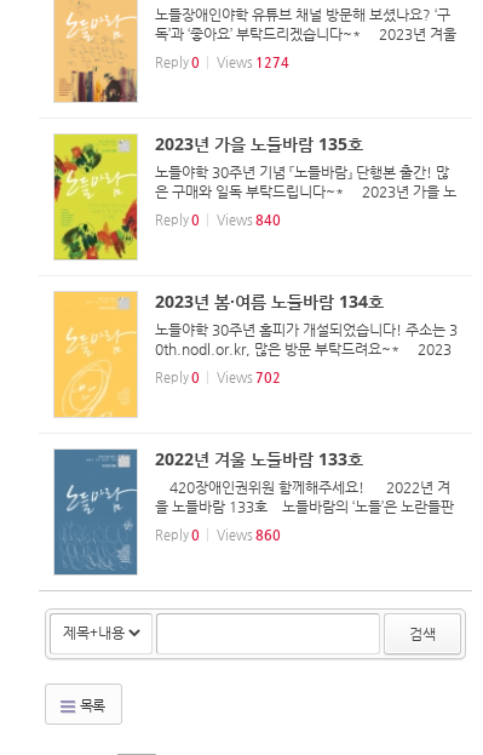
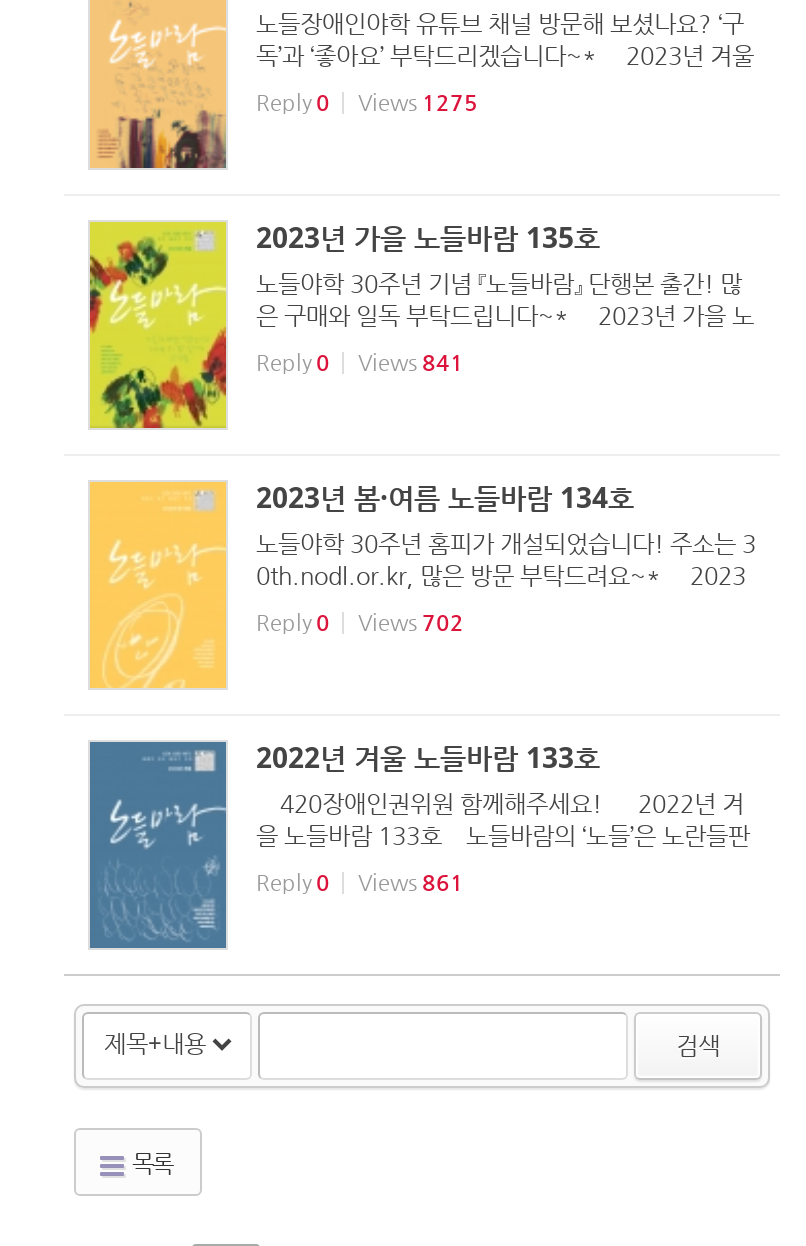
[155,54,289,70] Reply 0 Views 1274 -> [256,89,478,115] Reply 0 Views 1275
[155,212,281,227] Reply 0 Views 840 -> [256,349,464,375] Reply 0 Views 841
[155,527,281,543] Reply 0 Views 860 -> [256,869,464,895] Reply 0 Views 861

